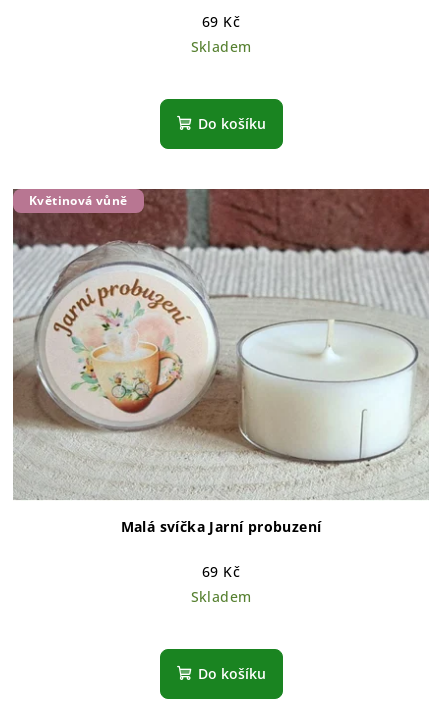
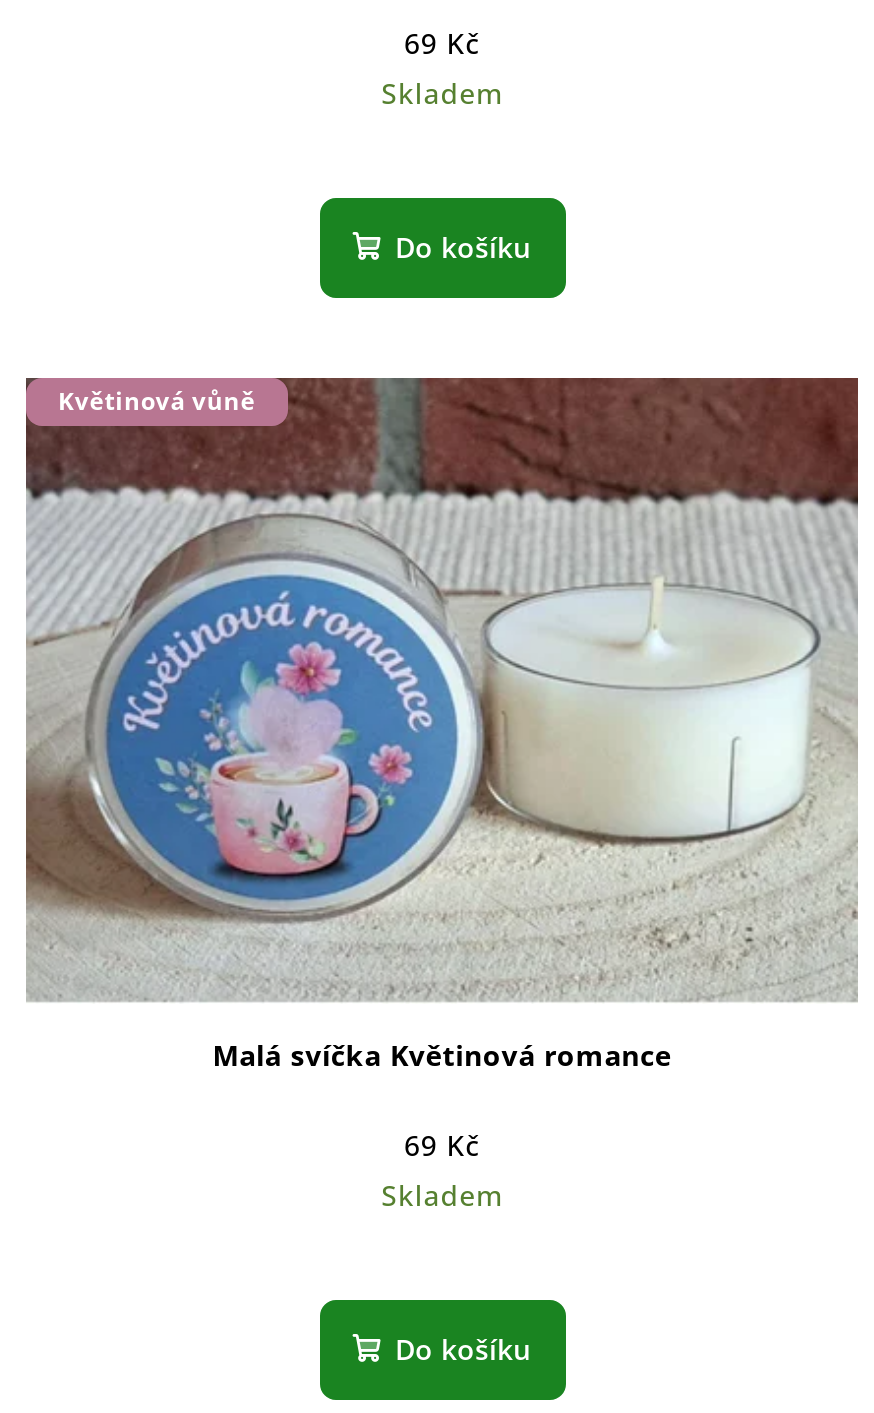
[13,240,427,536] [image] | Malá svíčka Jarní probuzení -> [26,483,856,1074] [image] | Malá svíčka Květinová romance

